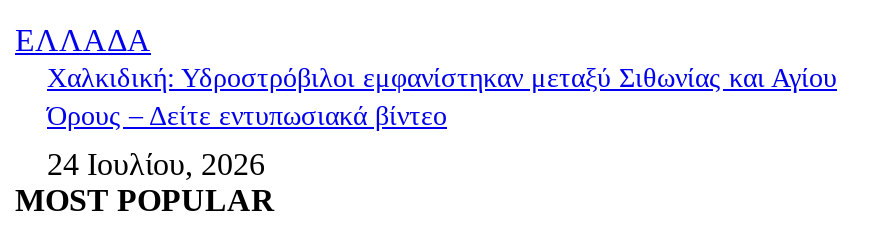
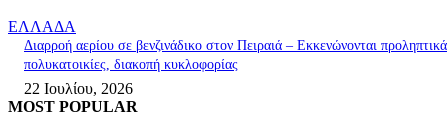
[47,62,837,130] Χαλκιδική: Υδροστρόβιλοι εμφανίστηκαν μεταξύ Σιθωνίας και Αγίου | Όρους – Δείτε εντυπωσιακά βίντεο -> [24,37,447,71] Διαρροή αερίου σε βενζινάδικο στον Πειραιά – Εκκενώνονται προληπτικά | πολυκατοικίες, διακοπή κυκλοφορίας
[47,146,265,180] 24 Ιουλίου, 2026 -> [24,79,133,96] 22 Ιουλίου, 2026

